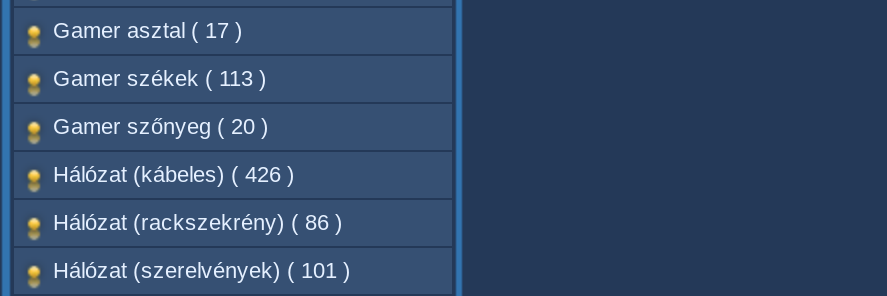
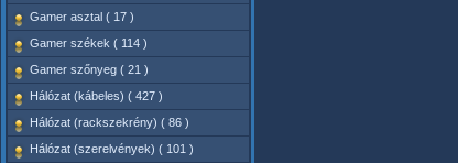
[53,66,267,90] Gamer székek ( 113 ) -> [29,36,147,50] Gamer székek ( 114 )
[53,114,269,138] Gamer szőnyeg ( 20 ) -> [29,63,148,76] Gamer szőnyeg ( 21 )
[53,162,295,186] Hálózat (kábeles) ( 426 ) -> [29,89,162,102] Hálózat (kábeles) ( 427 )

